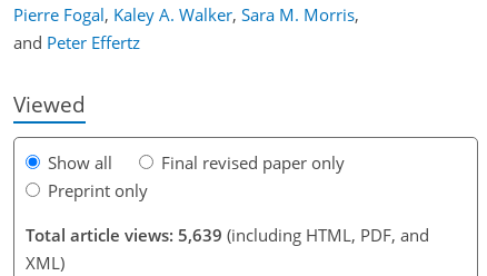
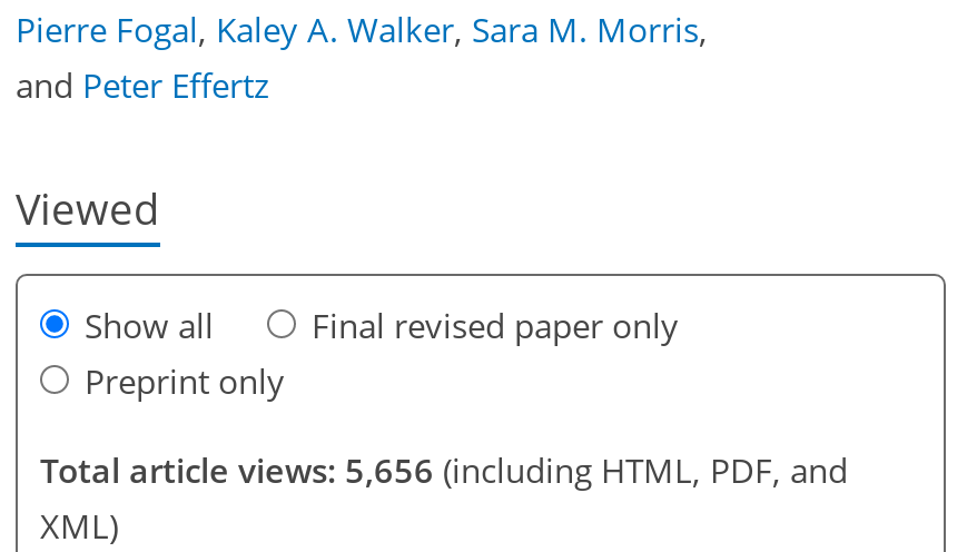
[26,223,429,245] Total article views: 5,639 (including HTML, PDF, and -> [40,446,848,491] Total article views: 5,656 (including HTML, PDF, and

